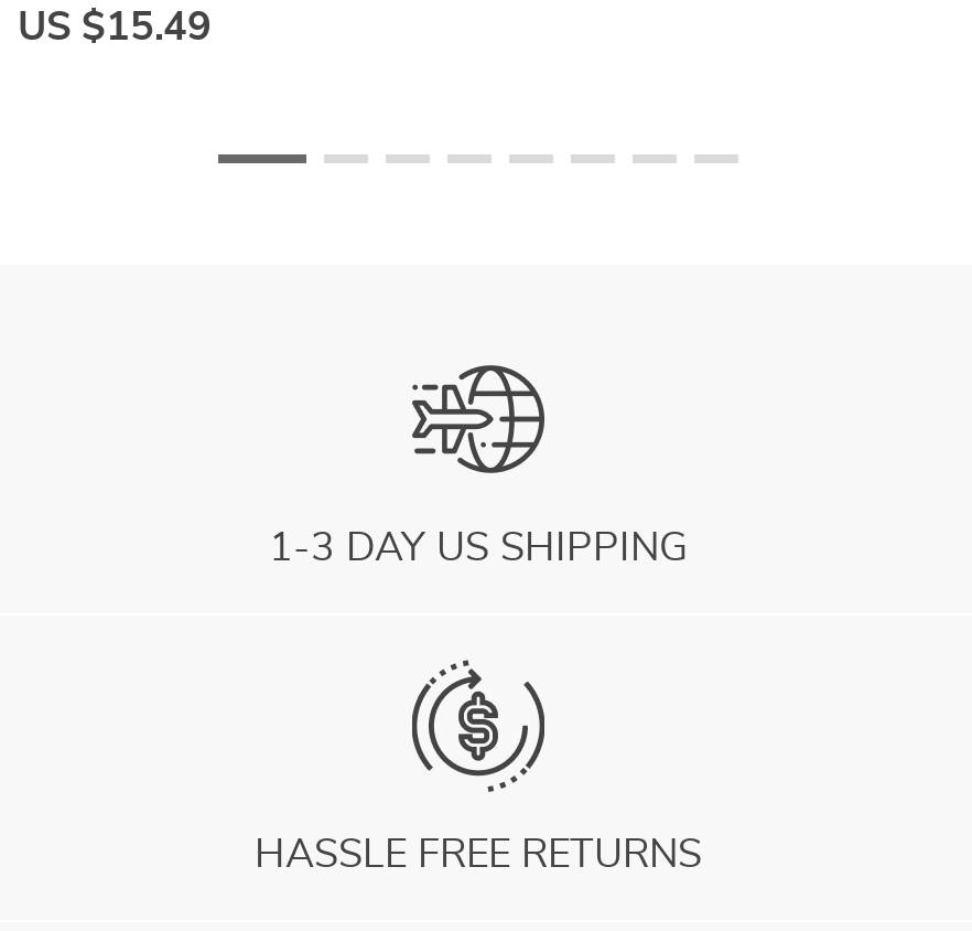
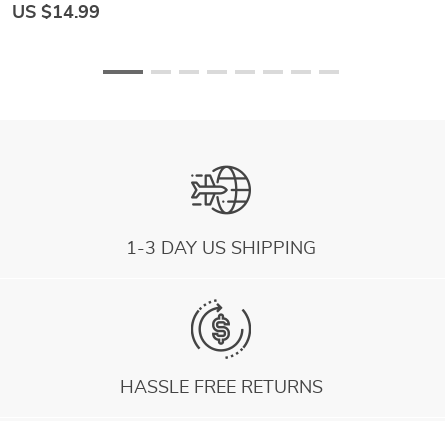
[18,10,212,50] US $15.49 -> [12,4,100,22] US $14.99

